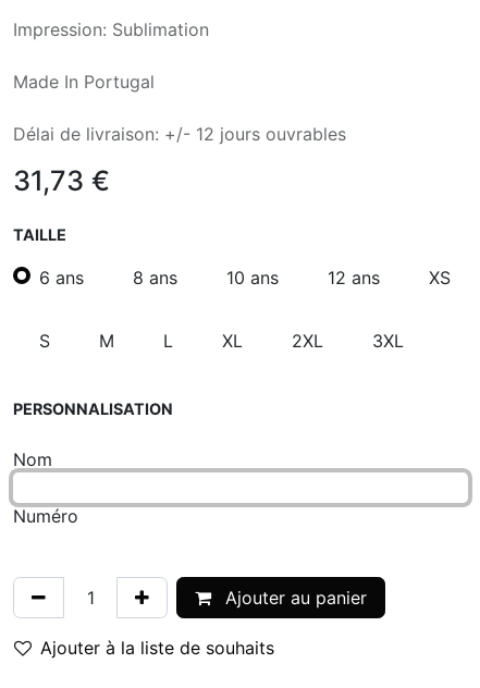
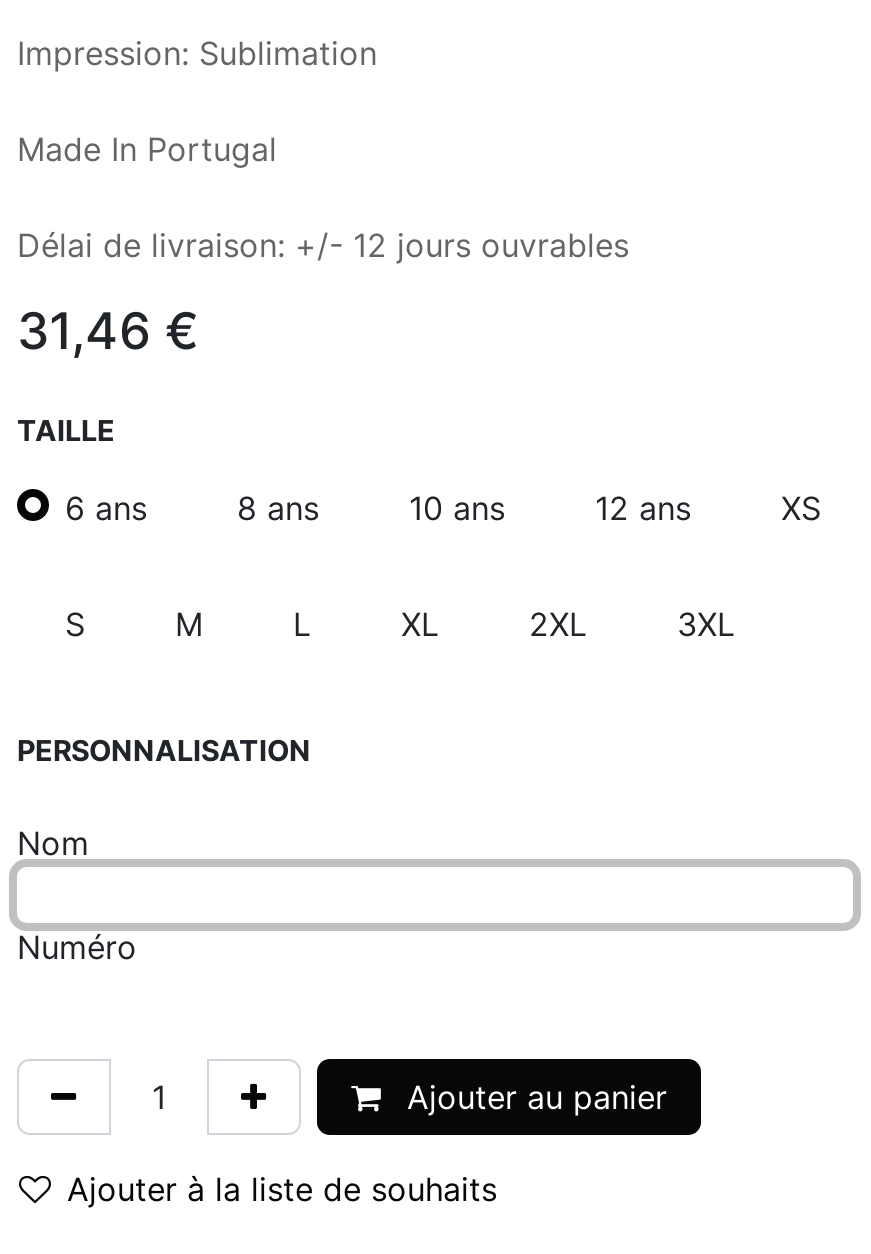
[13,164,110,197] 31,73 € -> [17,301,199,361] 31,46 €

